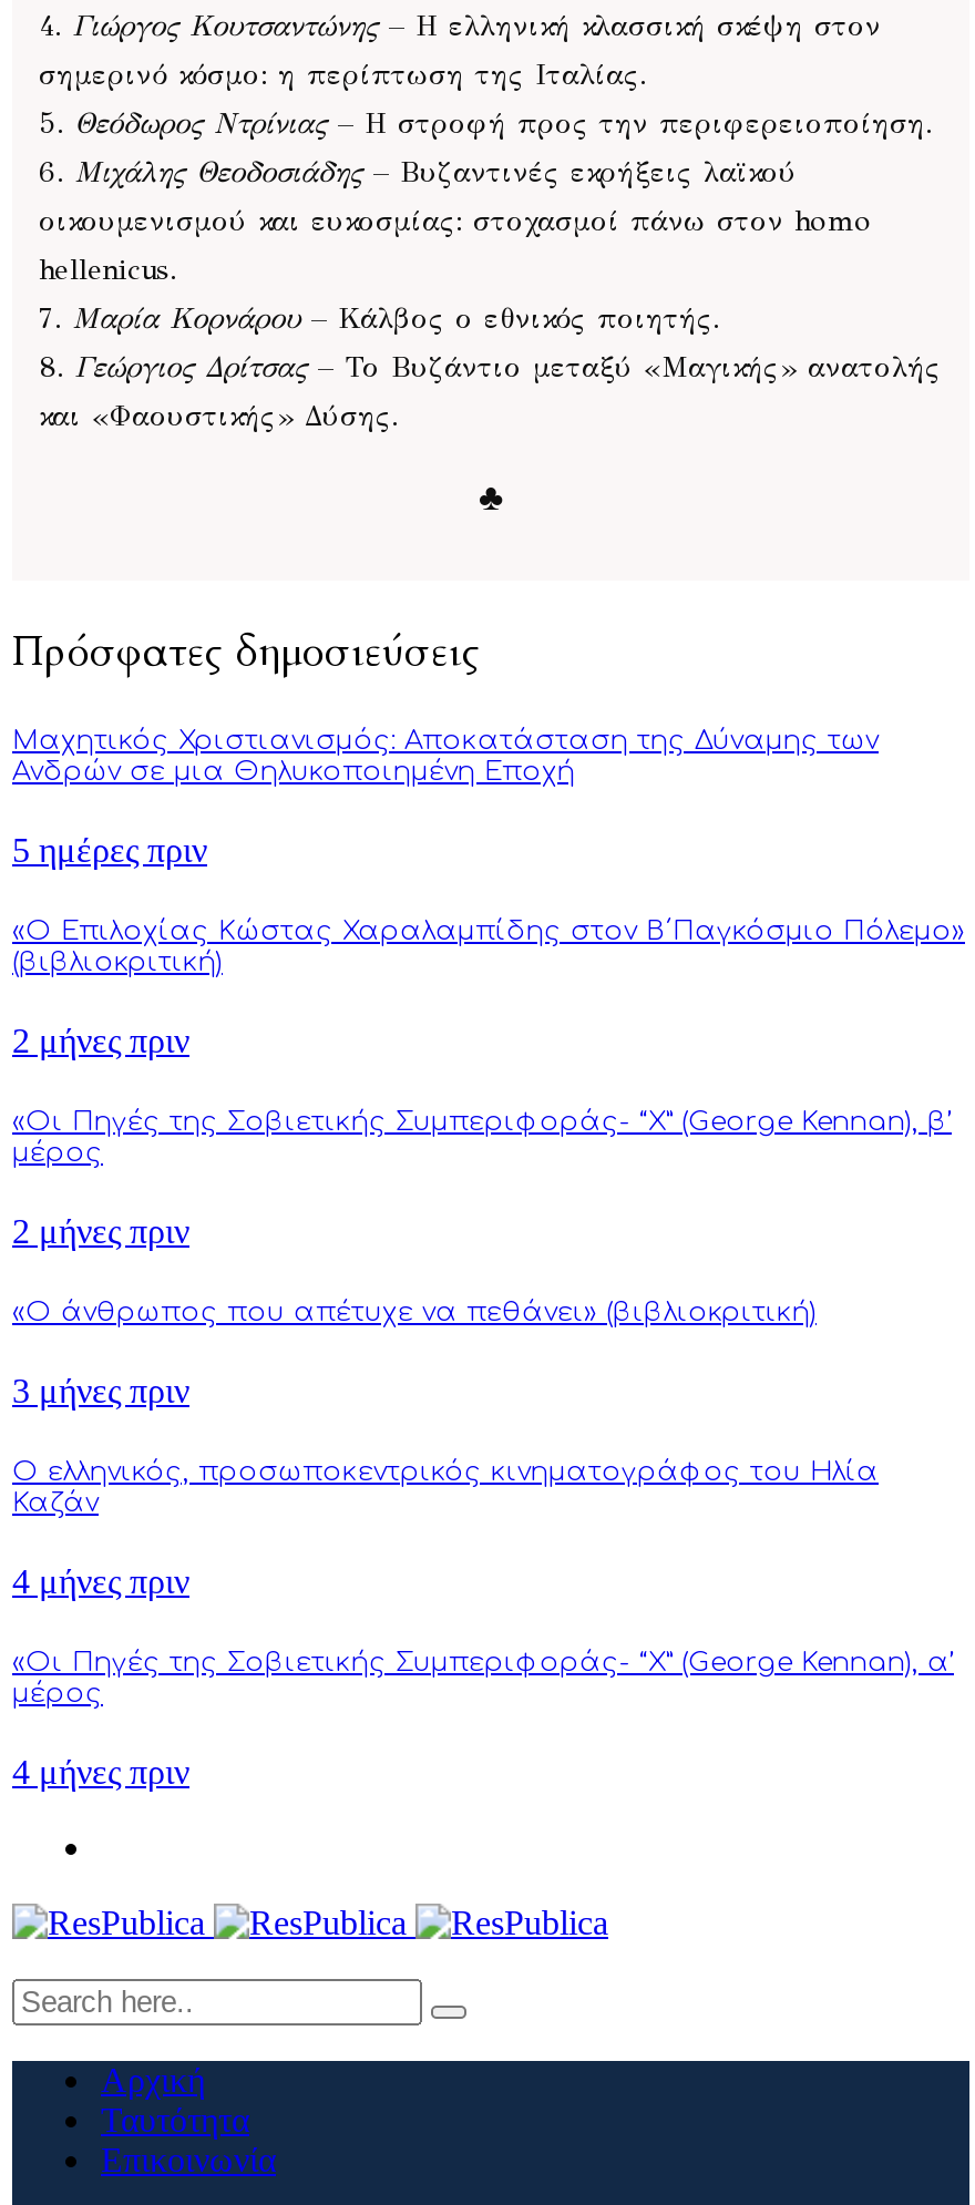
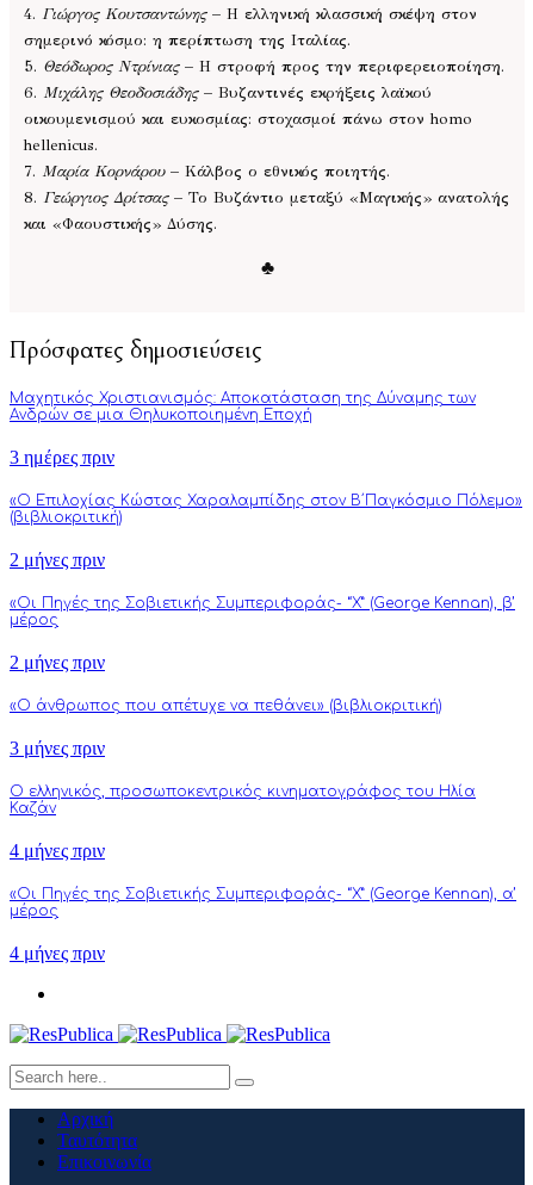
[12,831,207,869] 5 ημέρες πριν -> [10,447,114,467] 3 ημέρες πριν

